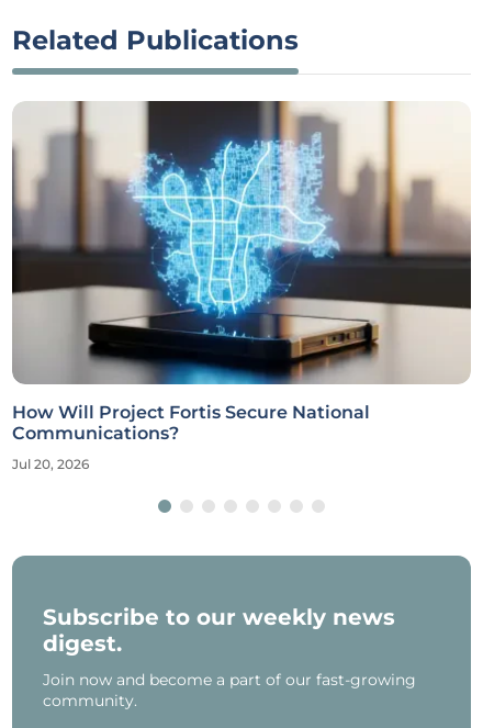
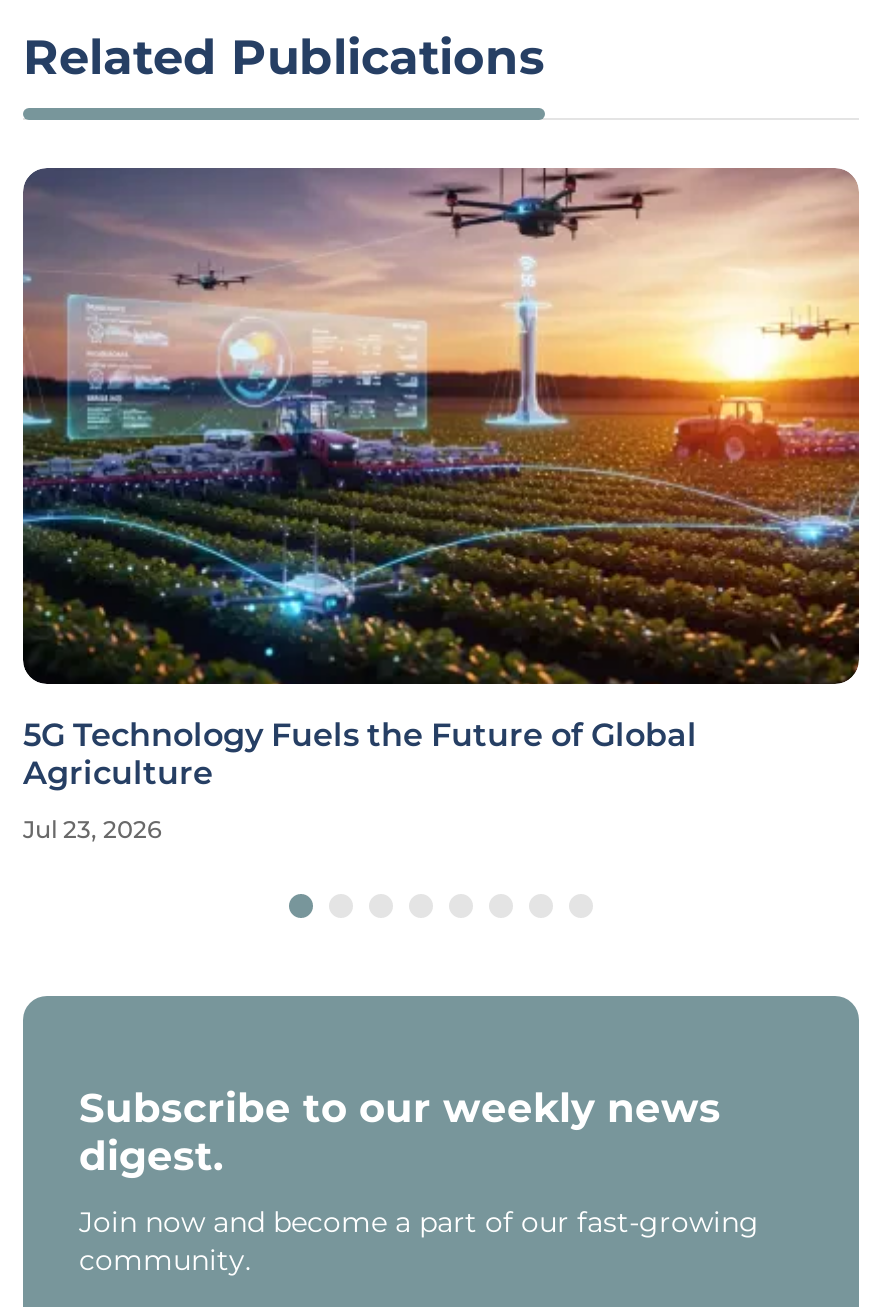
[12,101,471,444] [image] | How Will Project Fortis Secure National | Communications? -> [21,166,861,793] [image] | 5G Technology Fuels the Future of Global | Agriculture
[12,456,89,473] Jul 20, 2026 -> [23,815,161,845] Jul 23, 2026

